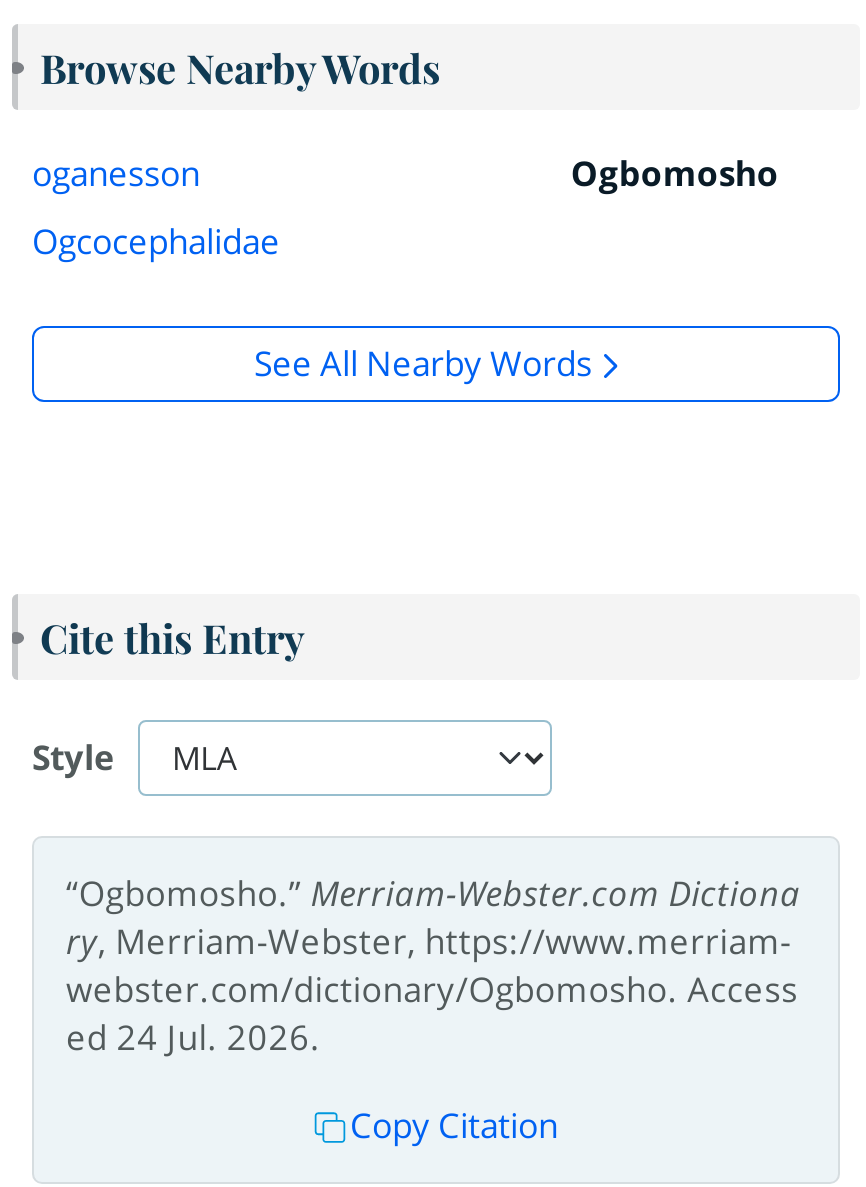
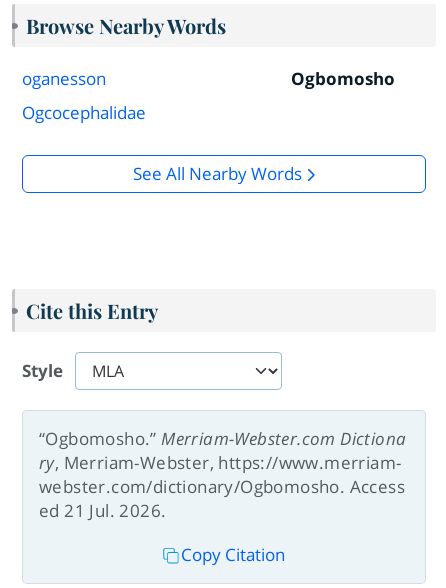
[66,1014,321,1060] ed 24 Jul. 2026. -> [39,499,166,522] ed 21 Jul. 2026.

